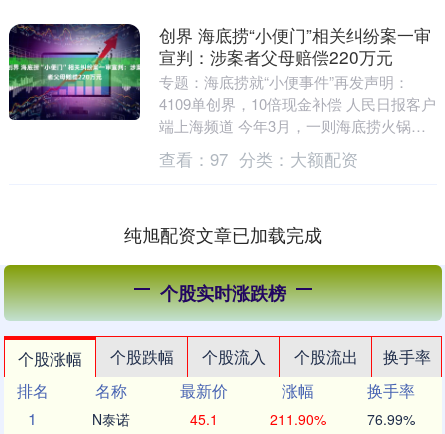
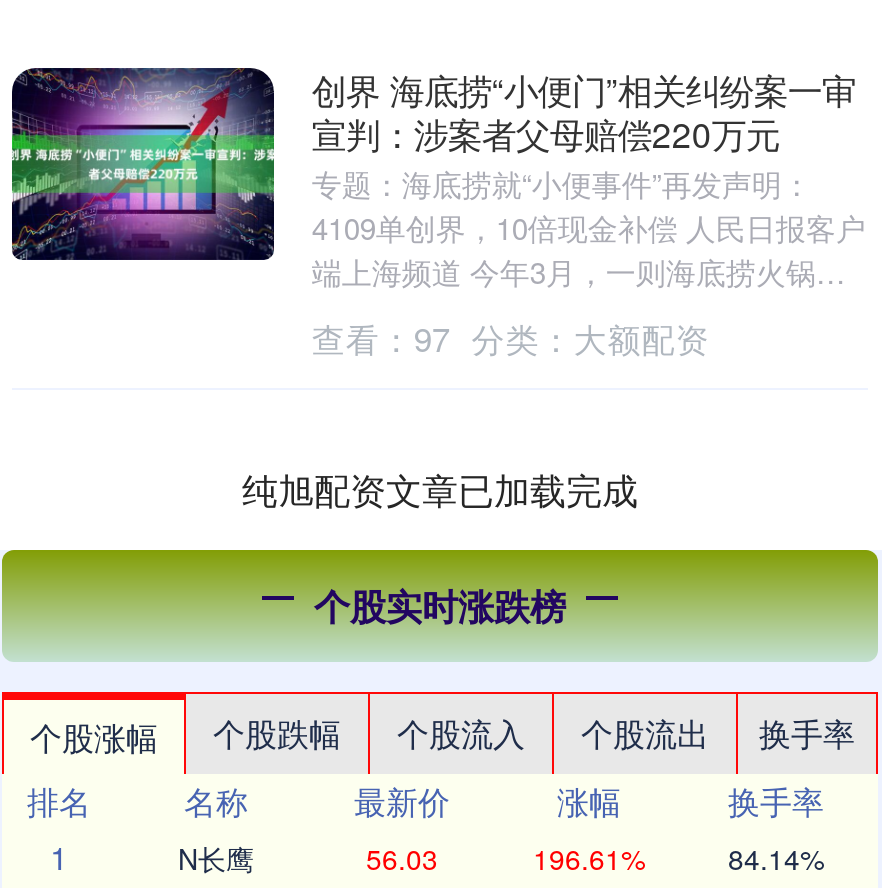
[92,409,130,429] N泰诺 -> [178,838,254,878] N长鹰
[190,409,218,429] 45.1 -> [366,838,438,878] 56.03
[269,409,325,429] 211.90% -> [533,838,645,878] 196.61%
[367,409,415,429] 76.99% -> [728,838,824,878] 84.14%

